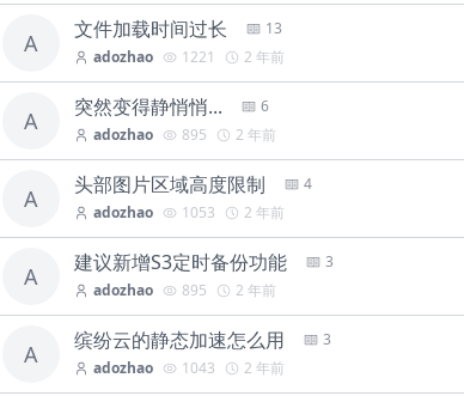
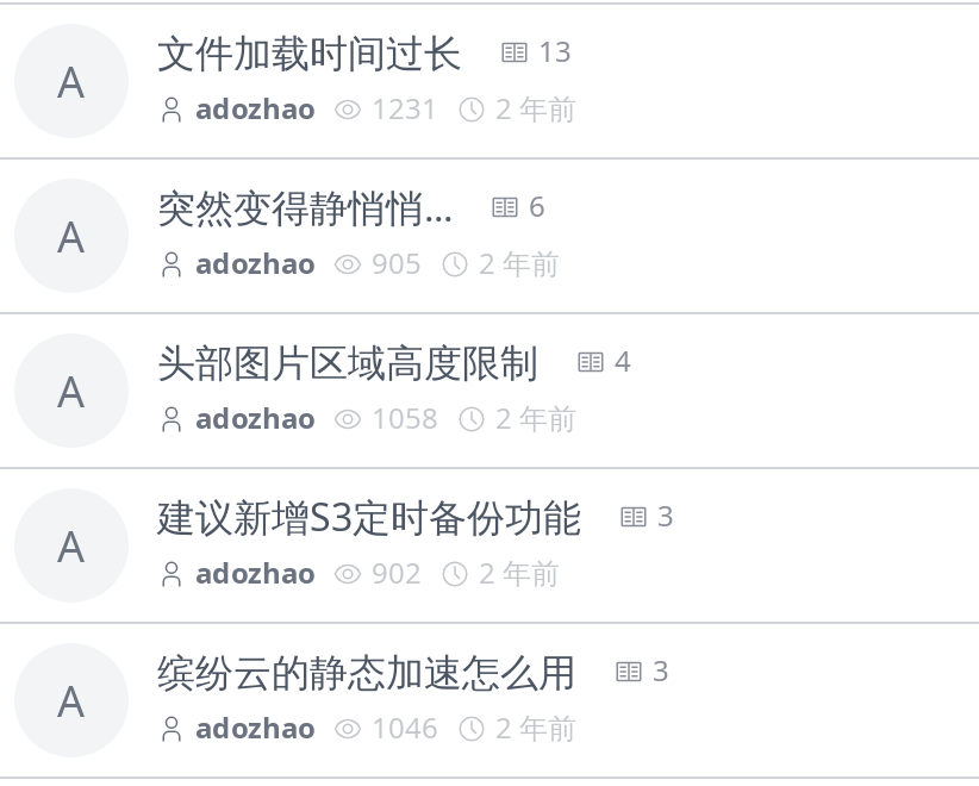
[93,47,285,67] adozhao 1221 2 年前 -> [195,88,576,129] adozhao 1231 2 年前
[93,124,276,145] adozhao 895 2 年前 -> [195,243,560,283] adozhao 905 2 年前
[93,202,285,223] adozhao 1053 2 年前 -> [195,398,576,438] adozhao 1058 2 年前
[93,280,276,300] adozhao 895 2 年前 -> [195,553,560,593] adozhao 902 2 年前
[93,358,285,378] adozhao 1043 2 年前 -> [195,707,576,748] adozhao 1046 2 年前

